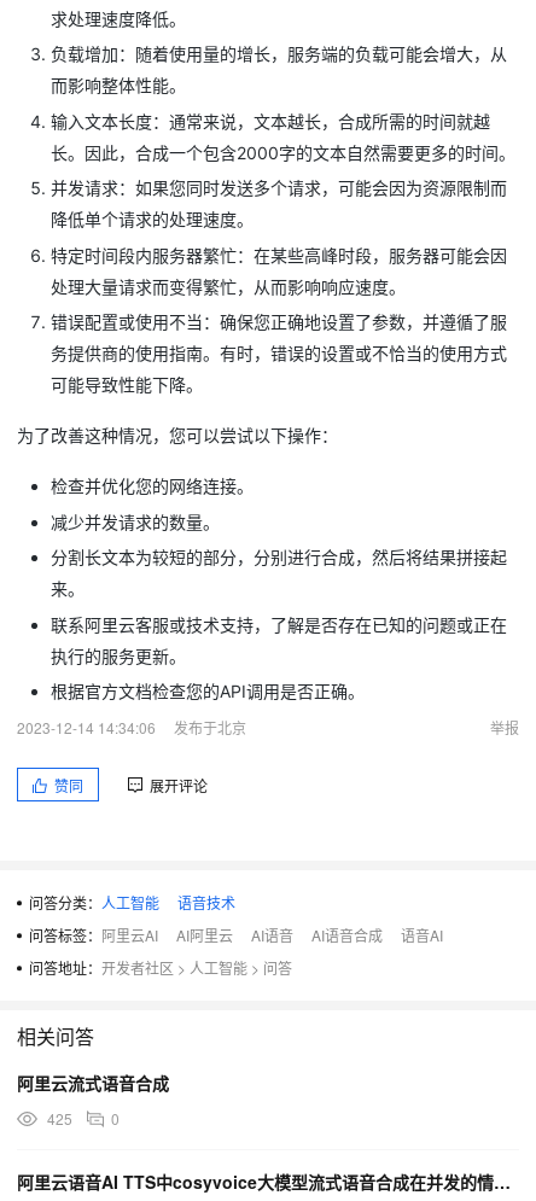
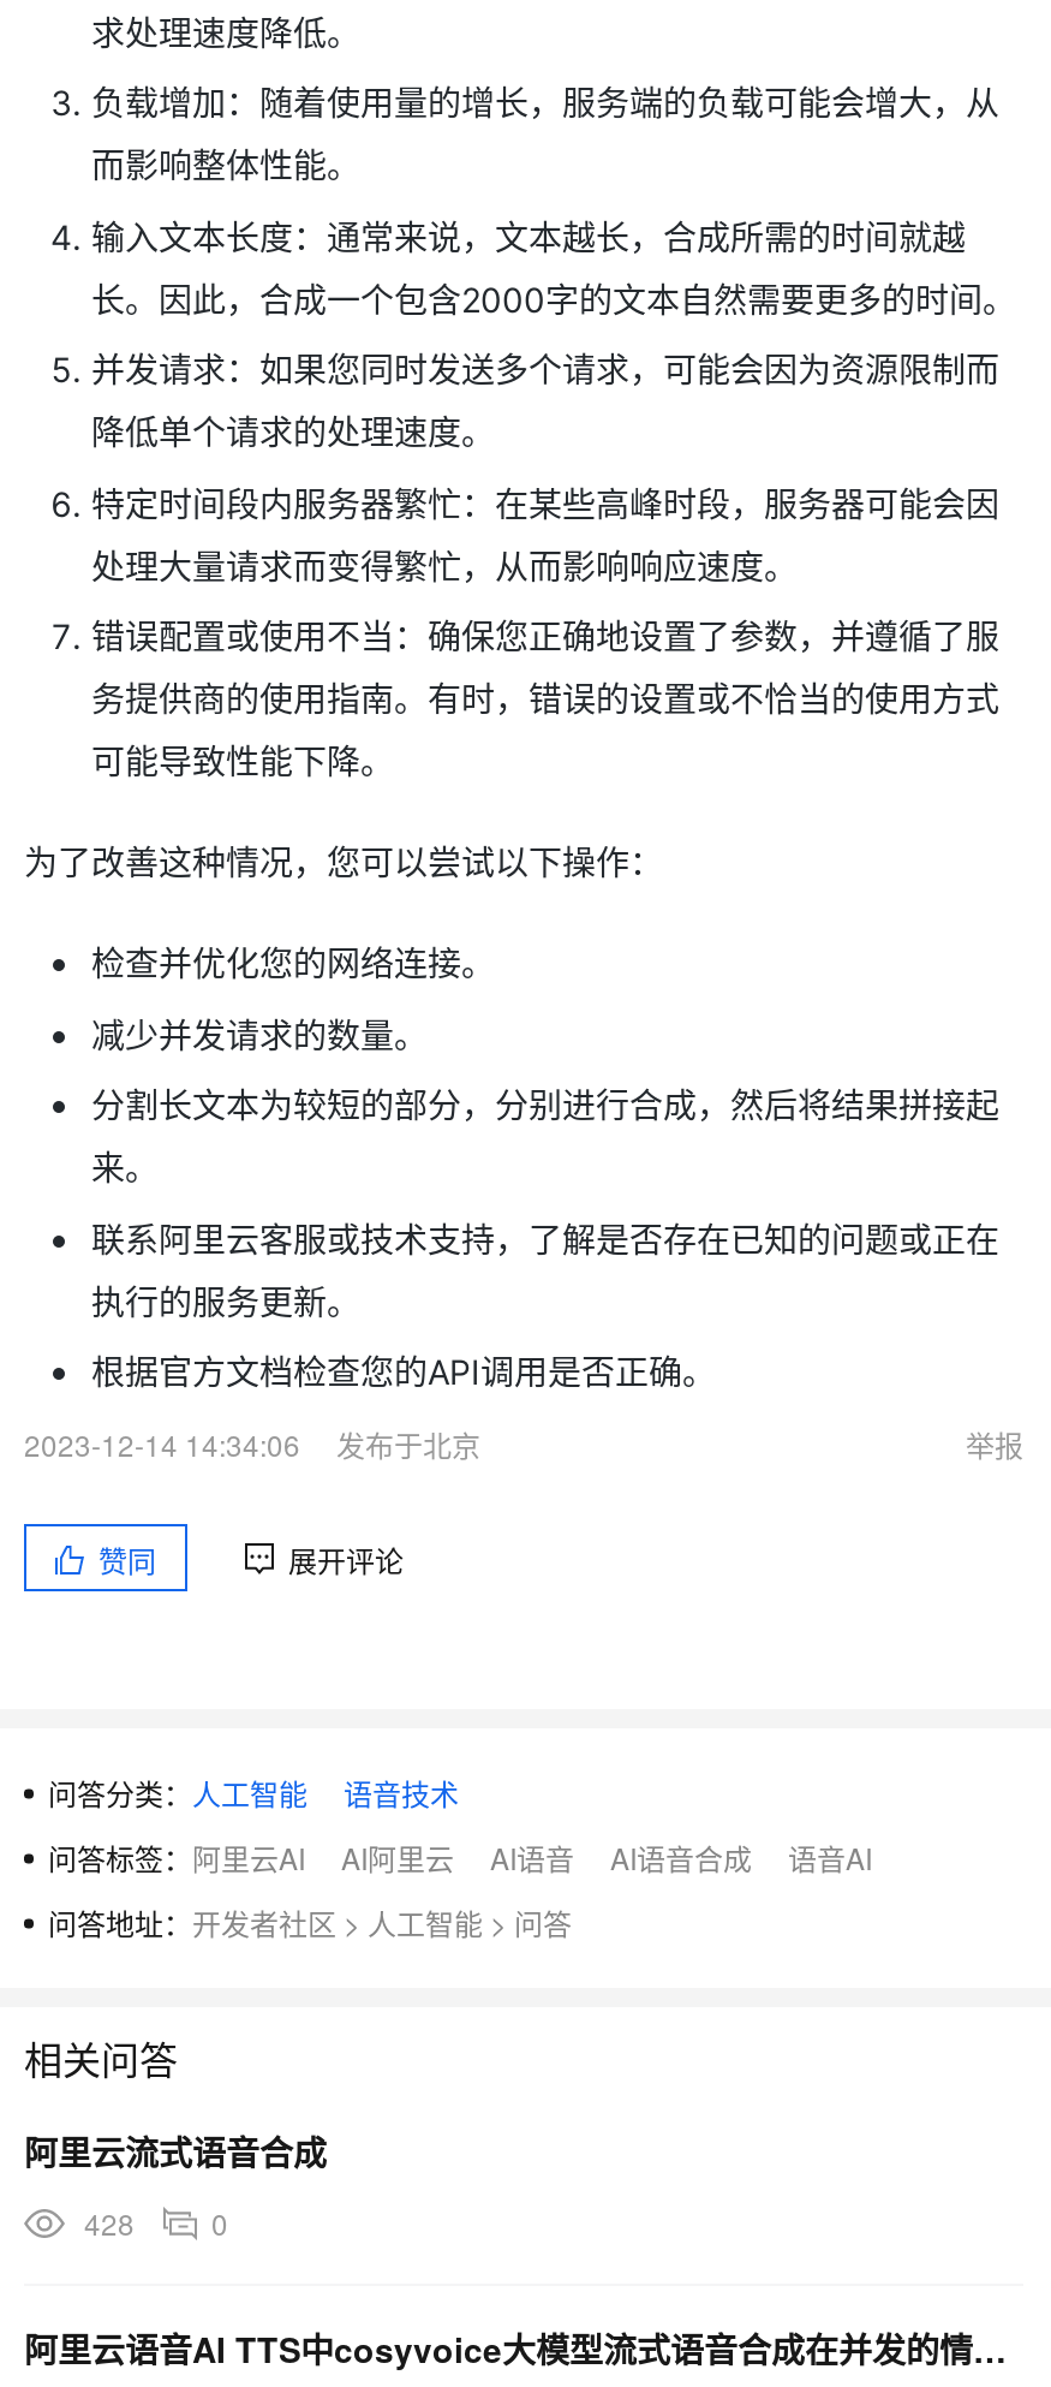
[47,1108,120,1129] 425 0 -> [84,2202,228,2243] 428 0

